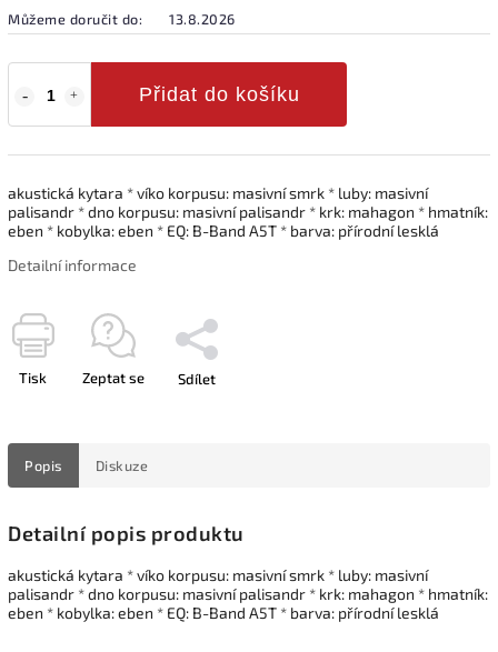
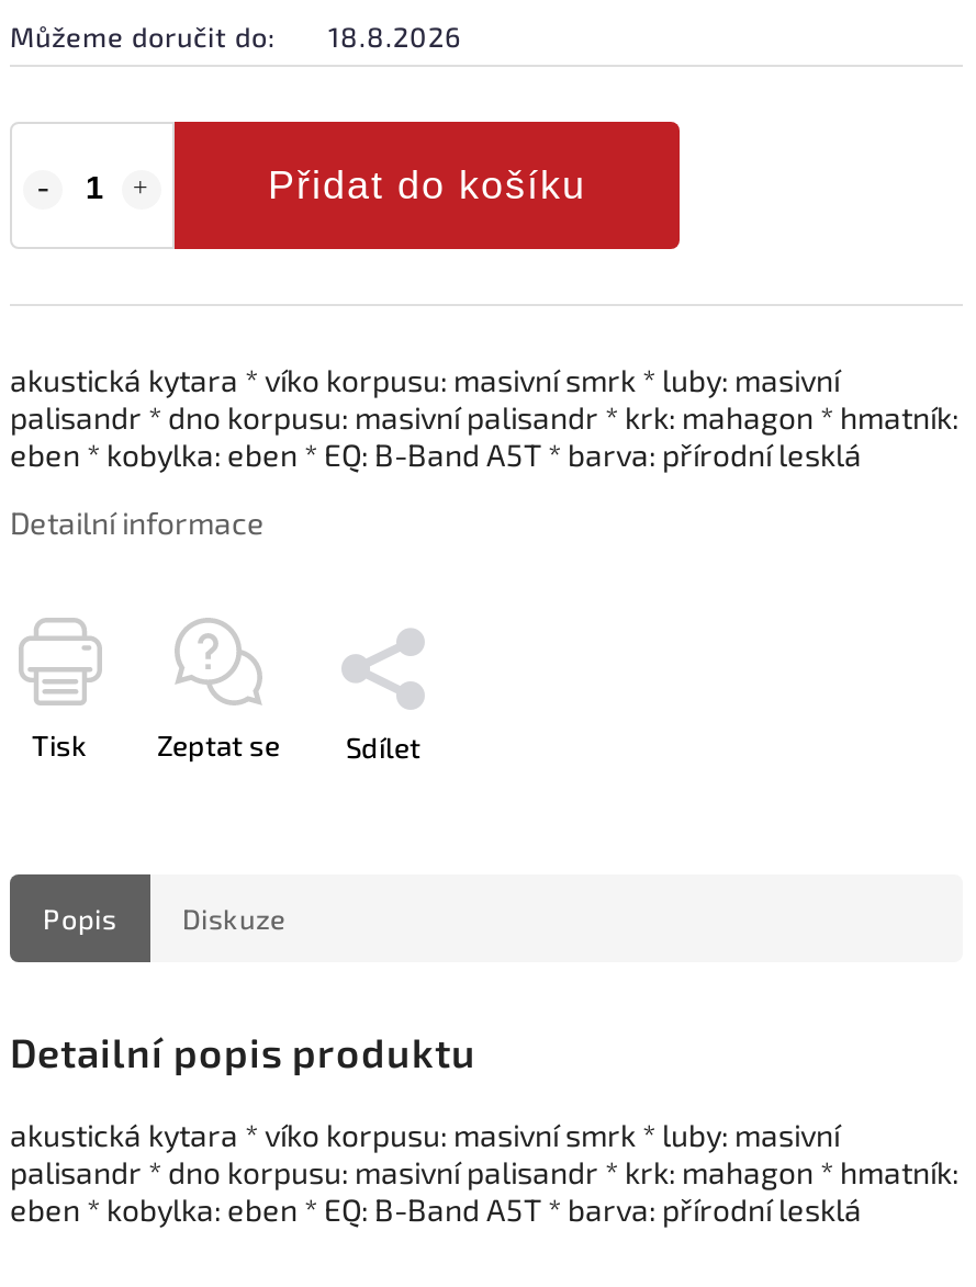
[8,9,235,27] Můžeme doručit do: 13.8.2026 -> [10,18,461,53] Můžeme doručit do: 18.8.2026

